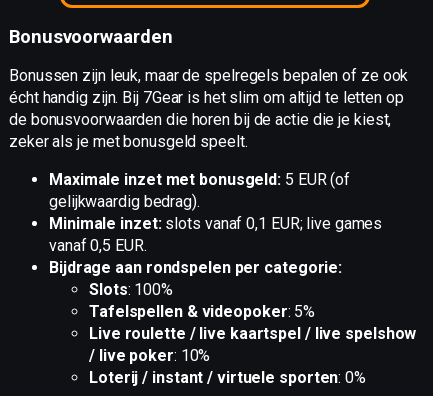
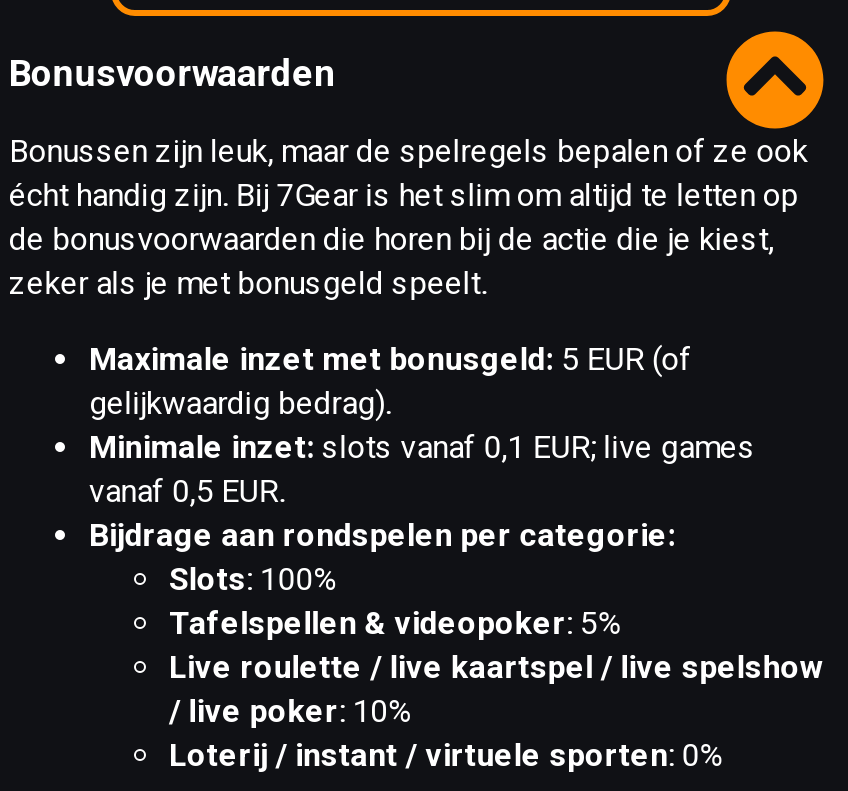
none -> [723,28,825,128] [image]

